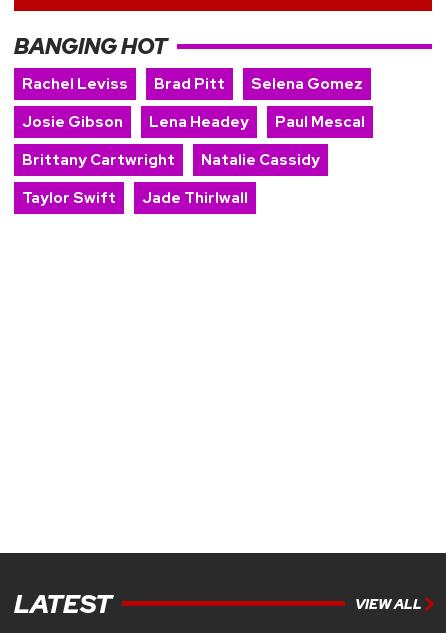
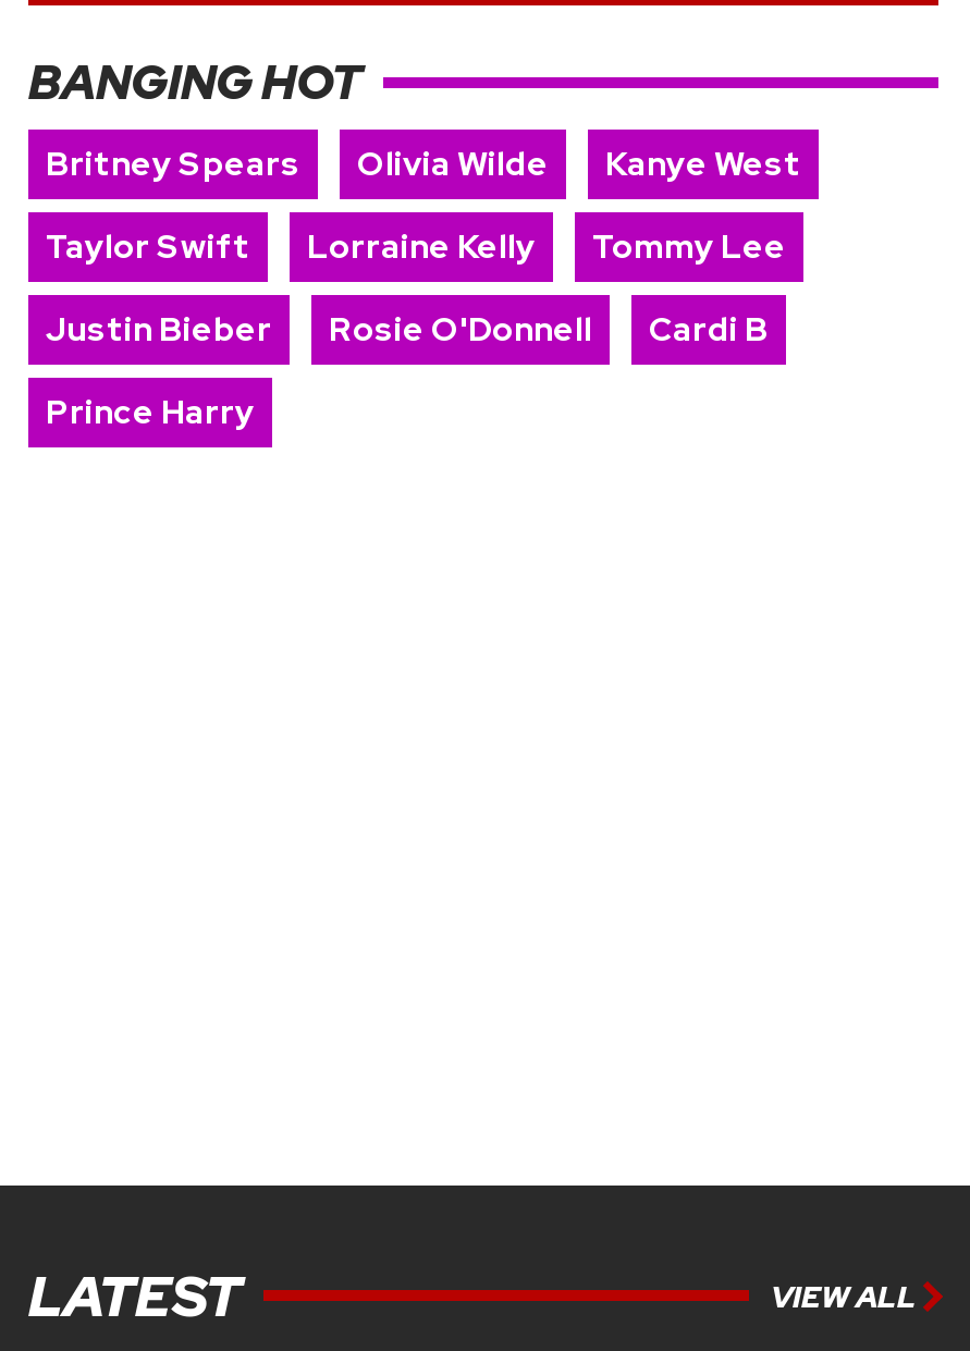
[22,74,365,170] Rachel Leviss | Brad Pitt | Selena Gomez | Josie Gibson | Lena Headey | Paul Mescal | Brittany Cartwright | Natalie Cassidy -> [46,143,801,187] Britney Spears | Olivia Wilde | Kanye West
moved [22,188,116,208] -> [46,226,250,269]: Taylor Swift
[142,188,248,208] Jade Thirlwall -> [46,226,786,435] Lorraine Kelly | Tommy Lee | Justin Bieber | Rosie O'Donnell | Cardi B | Prince Harry

